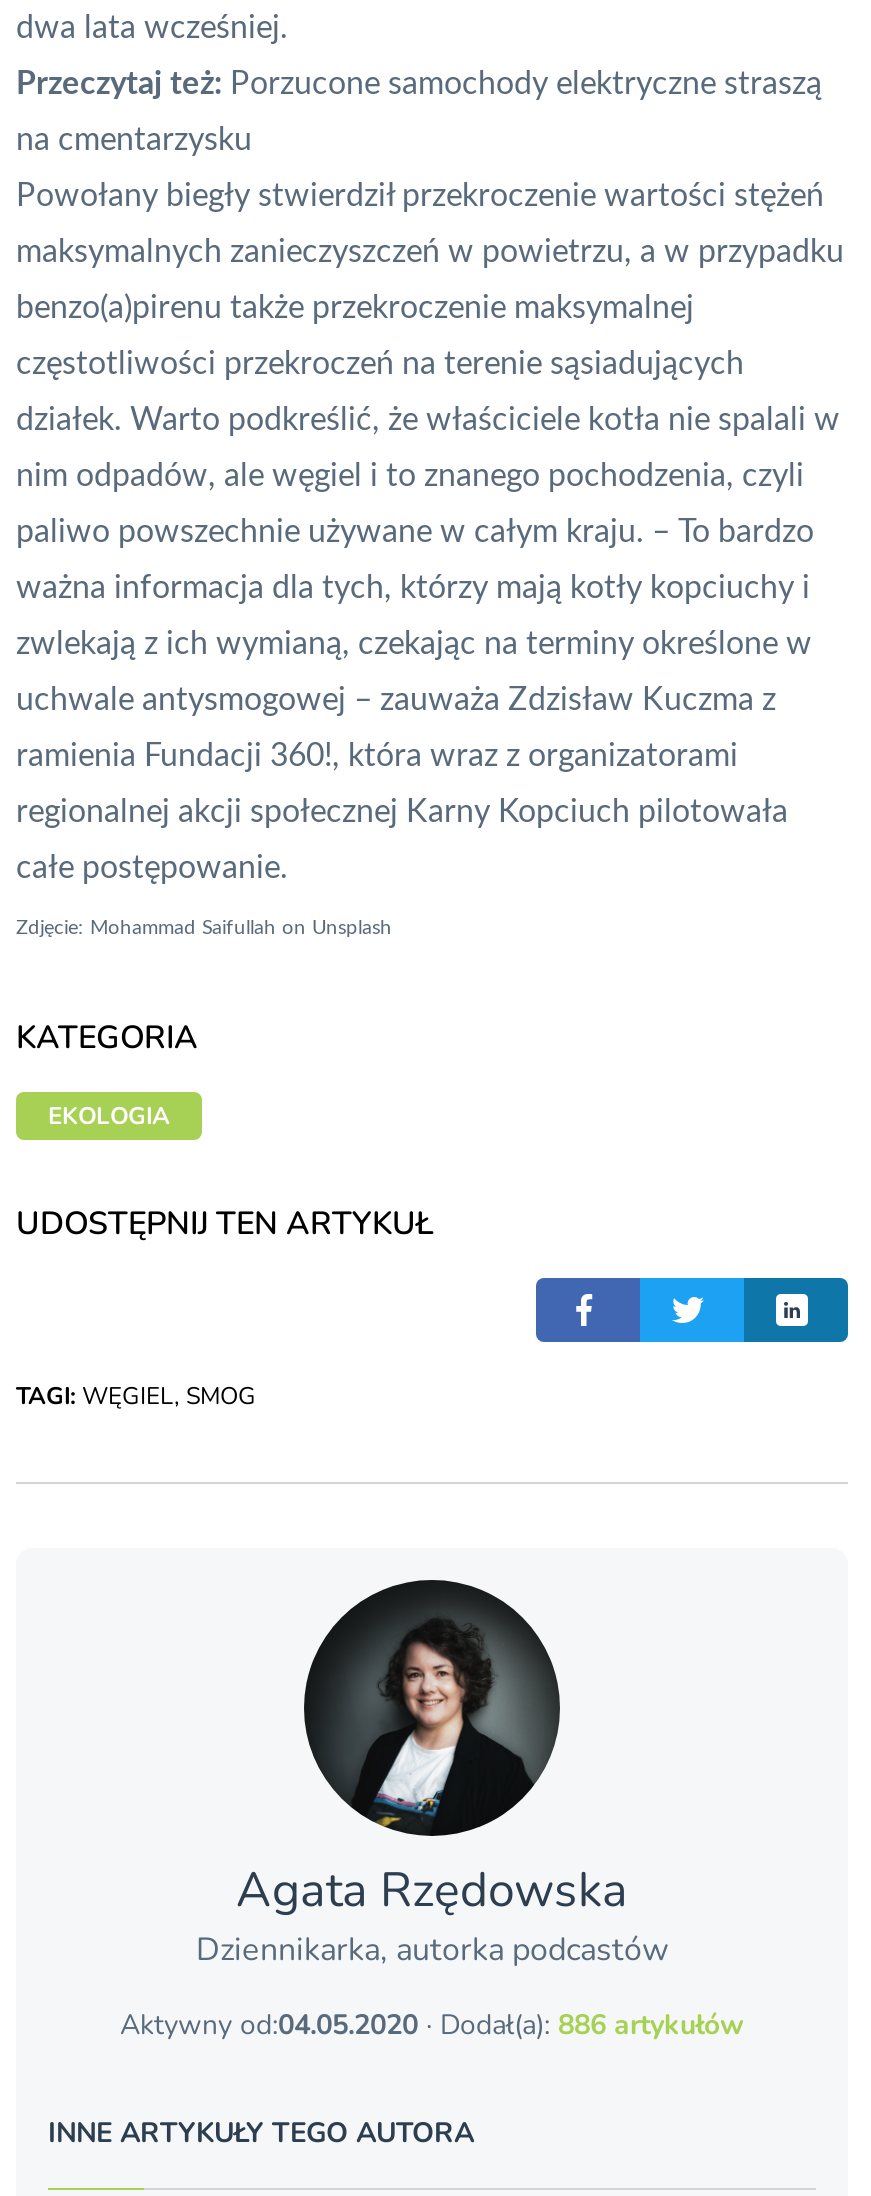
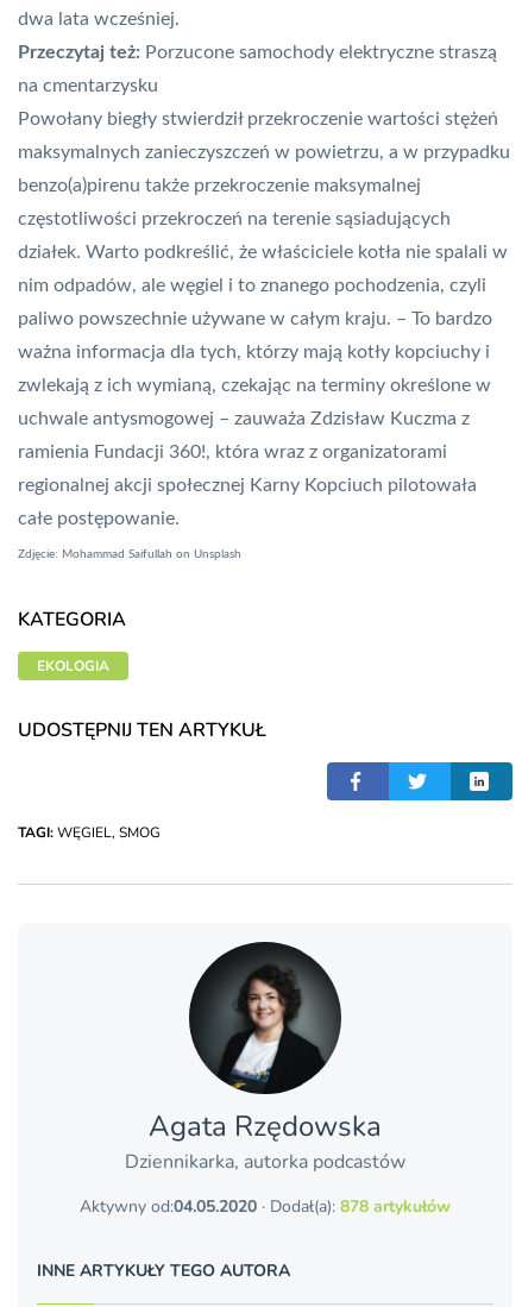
[120,2007,744,2045] Aktywny od:04.05.2020 · Dodał(a): 886 artykułów -> [80,1196,451,1218] Aktywny od:04.05.2020 · Dodał(a): 878 artykułów

